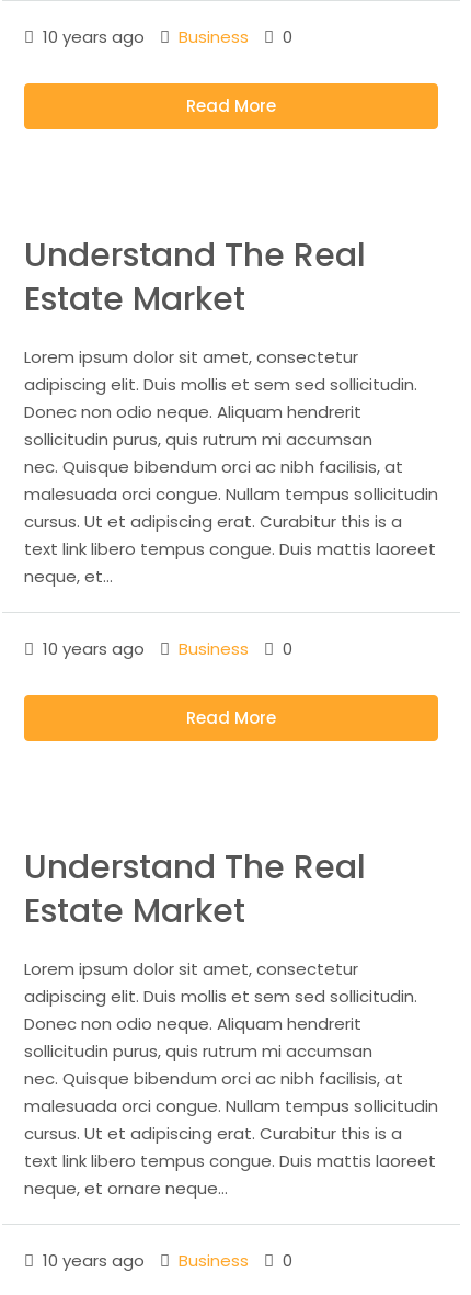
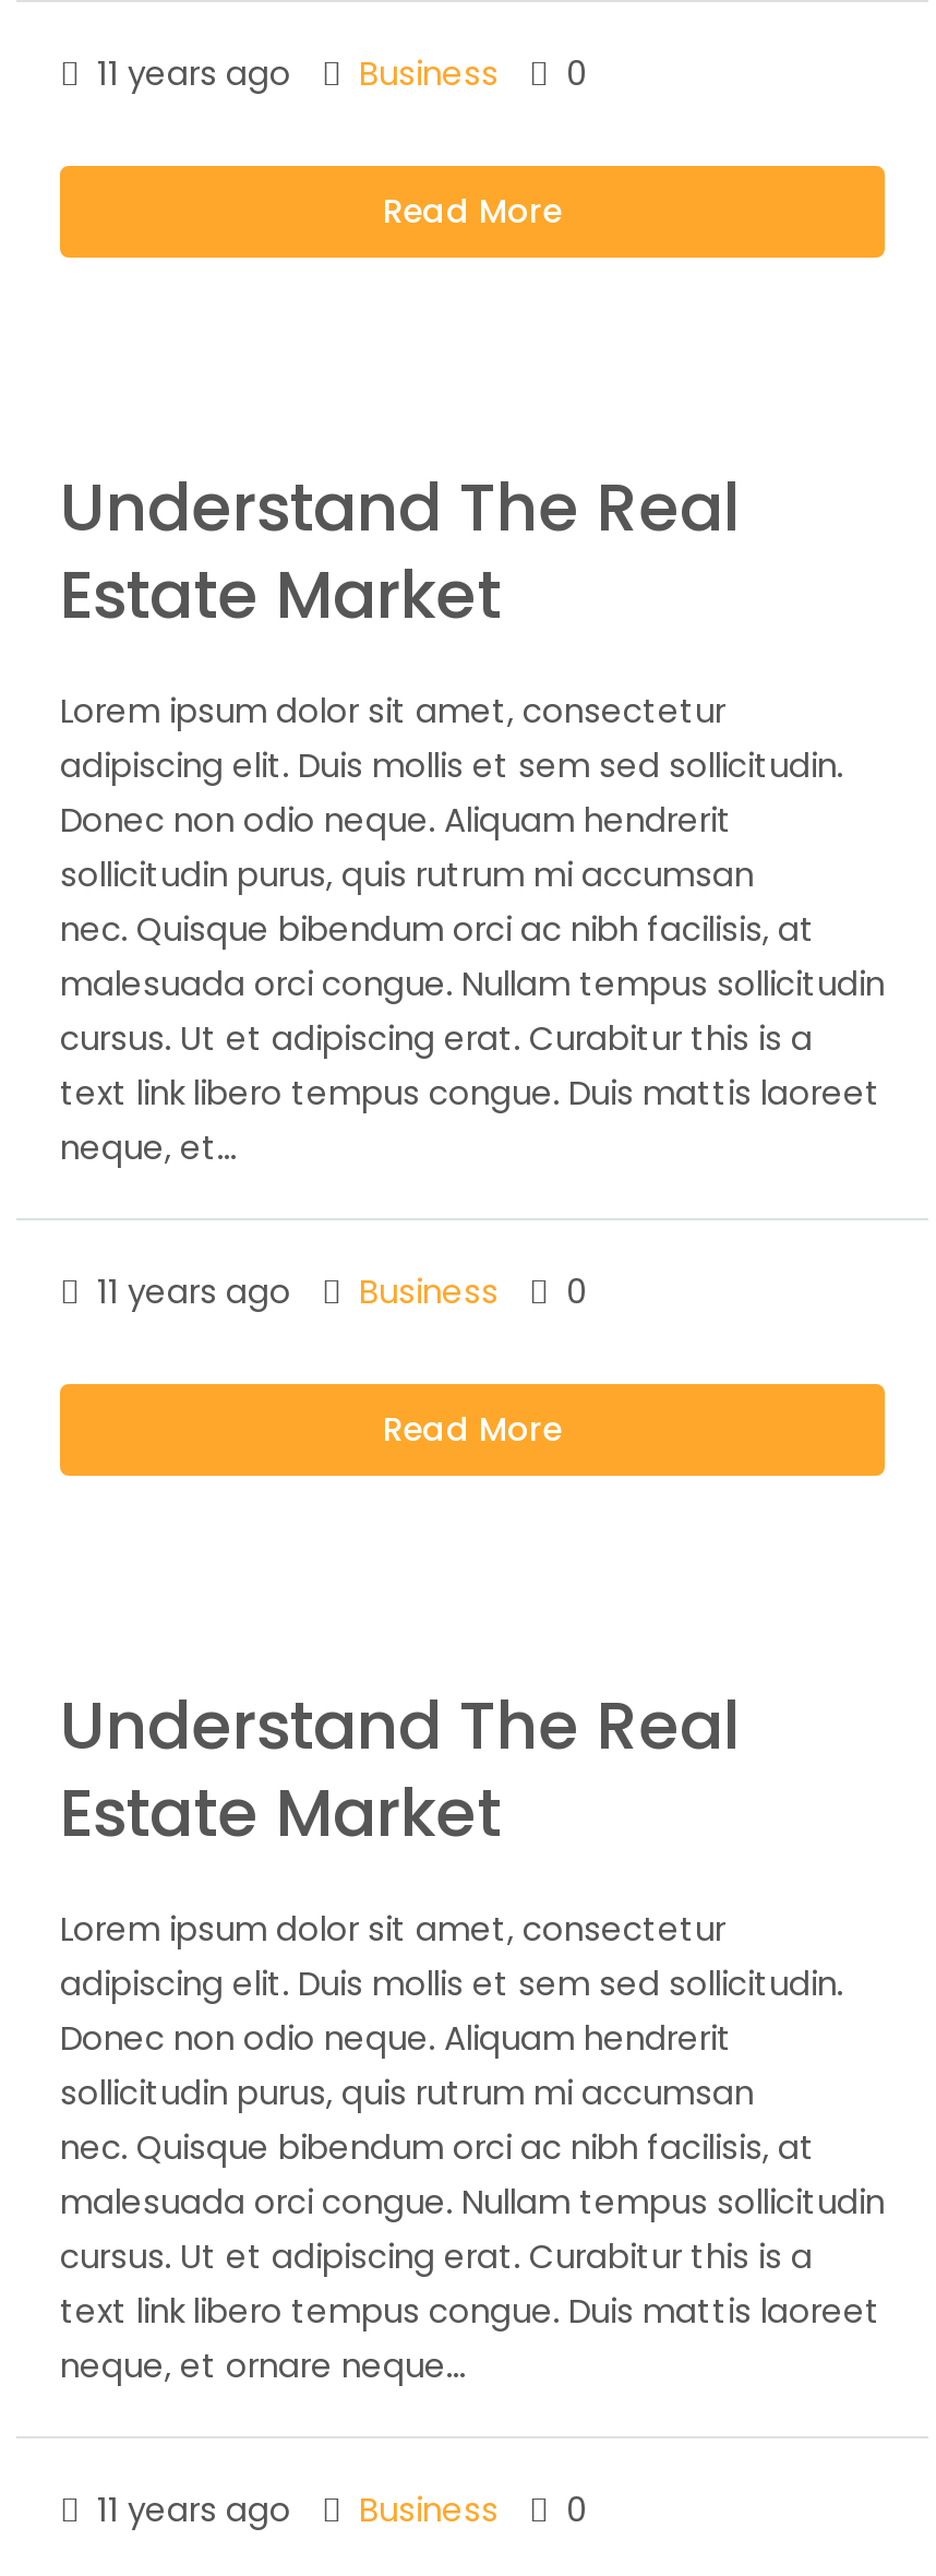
[38,25,292,48] 10 years ago Business 0 -> [88,51,586,96] 11 years ago Business 0
[38,637,292,660] 10 years ago Business 0 -> [88,1269,586,1315] 11 years ago Business 0
[38,1249,292,1272] 10 years ago Business 0 -> [88,2487,586,2533] 11 years ago Business 0

